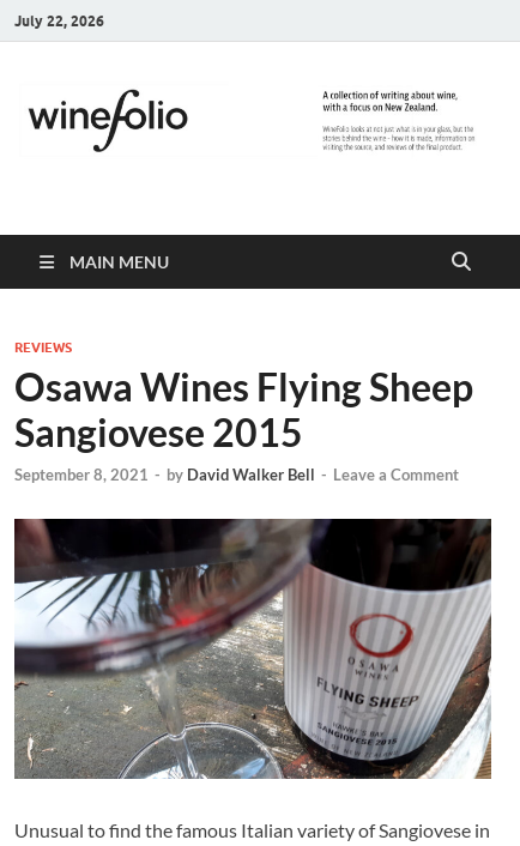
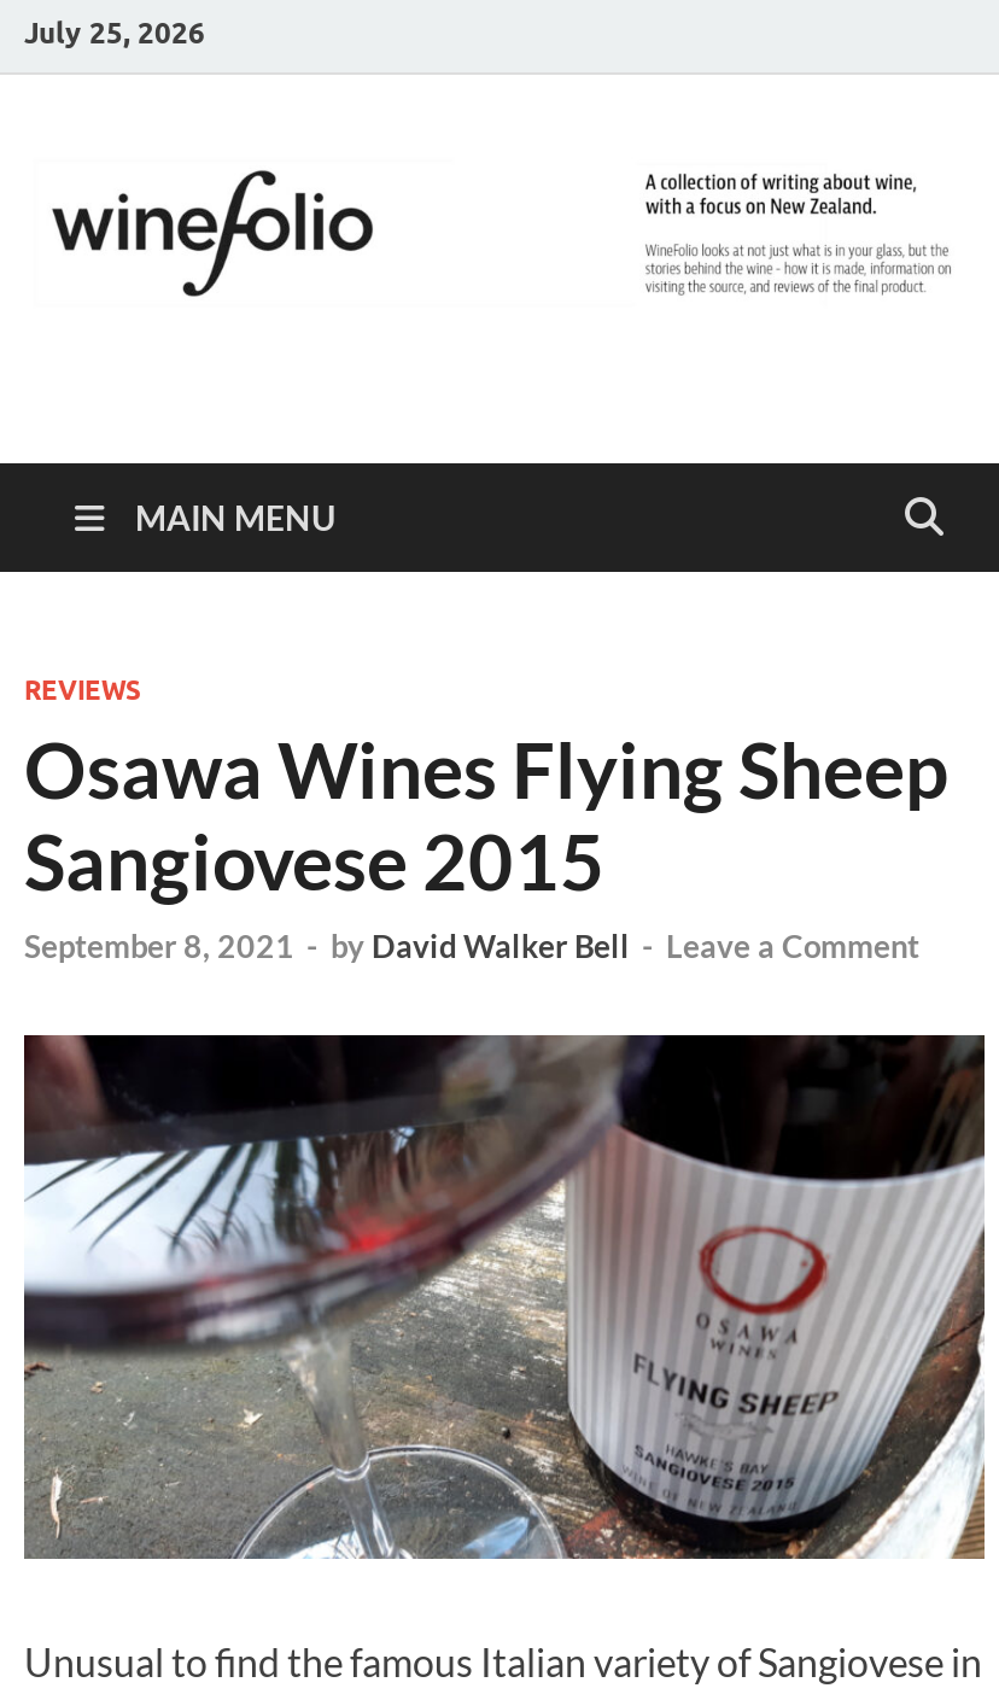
[14,11,104,29] July 22, 2026 -> [24,13,205,49] July 25, 2026

